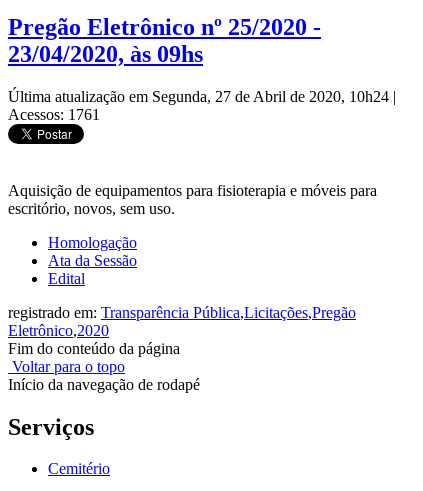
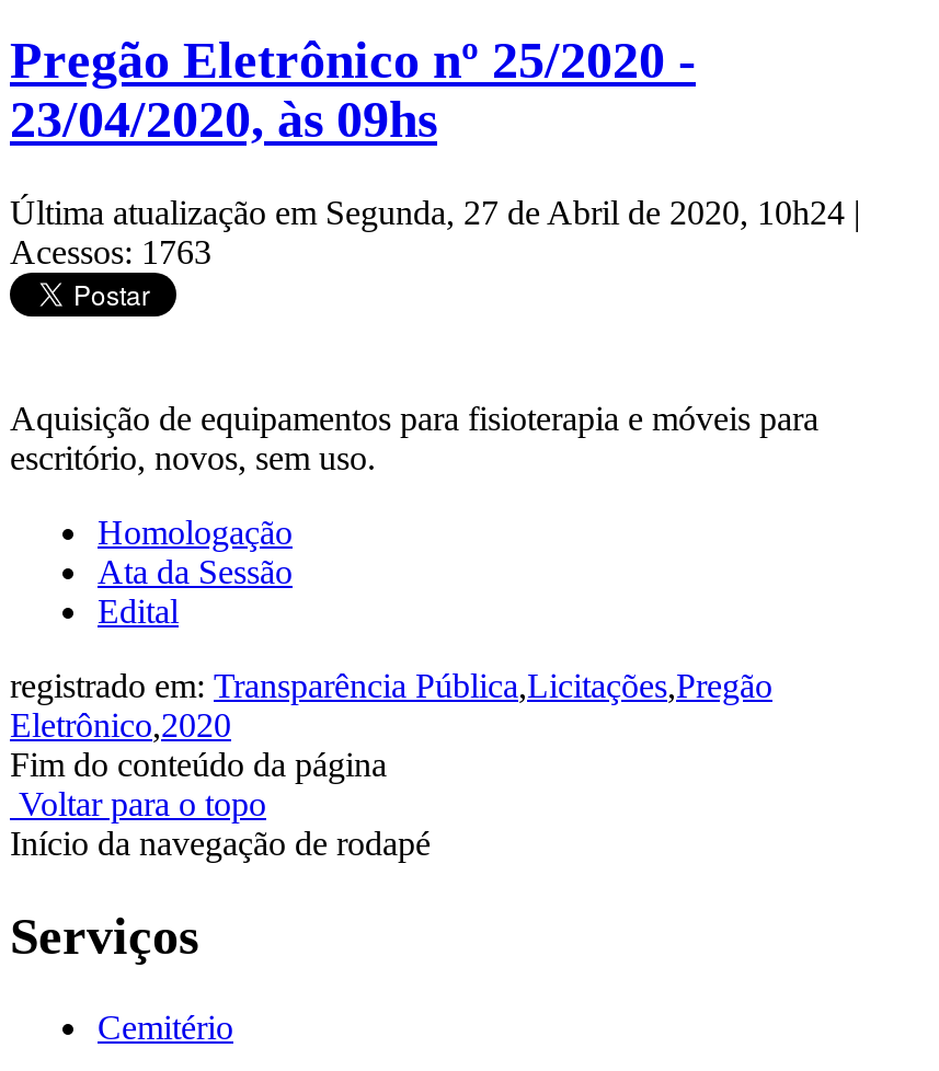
[8,106,100,123] Acessos: 1761 -> [10,233,211,270] Acessos: 1763

